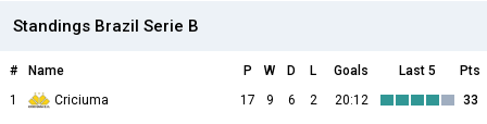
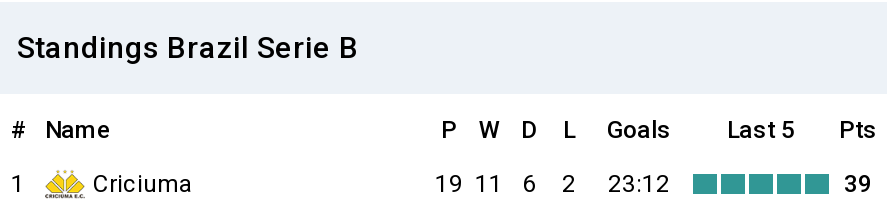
[240,93,273,108] 17 | 9 -> [435,170,503,198] 19 11
[334,93,368,108] 20:12 -> [608,170,670,198] 23:12
[463,93,478,108] 33 -> [844,170,872,198] 39

